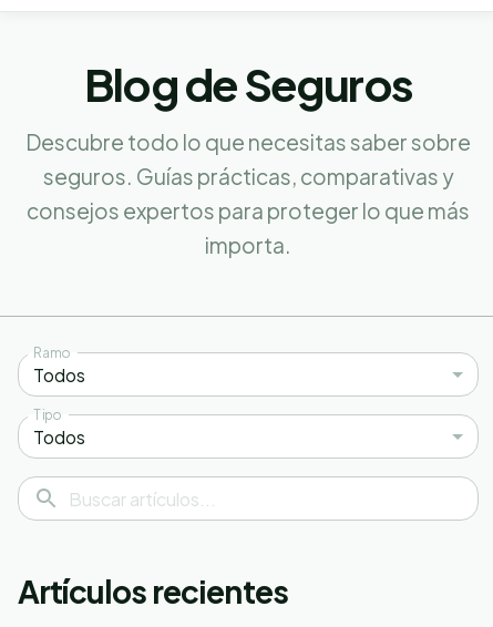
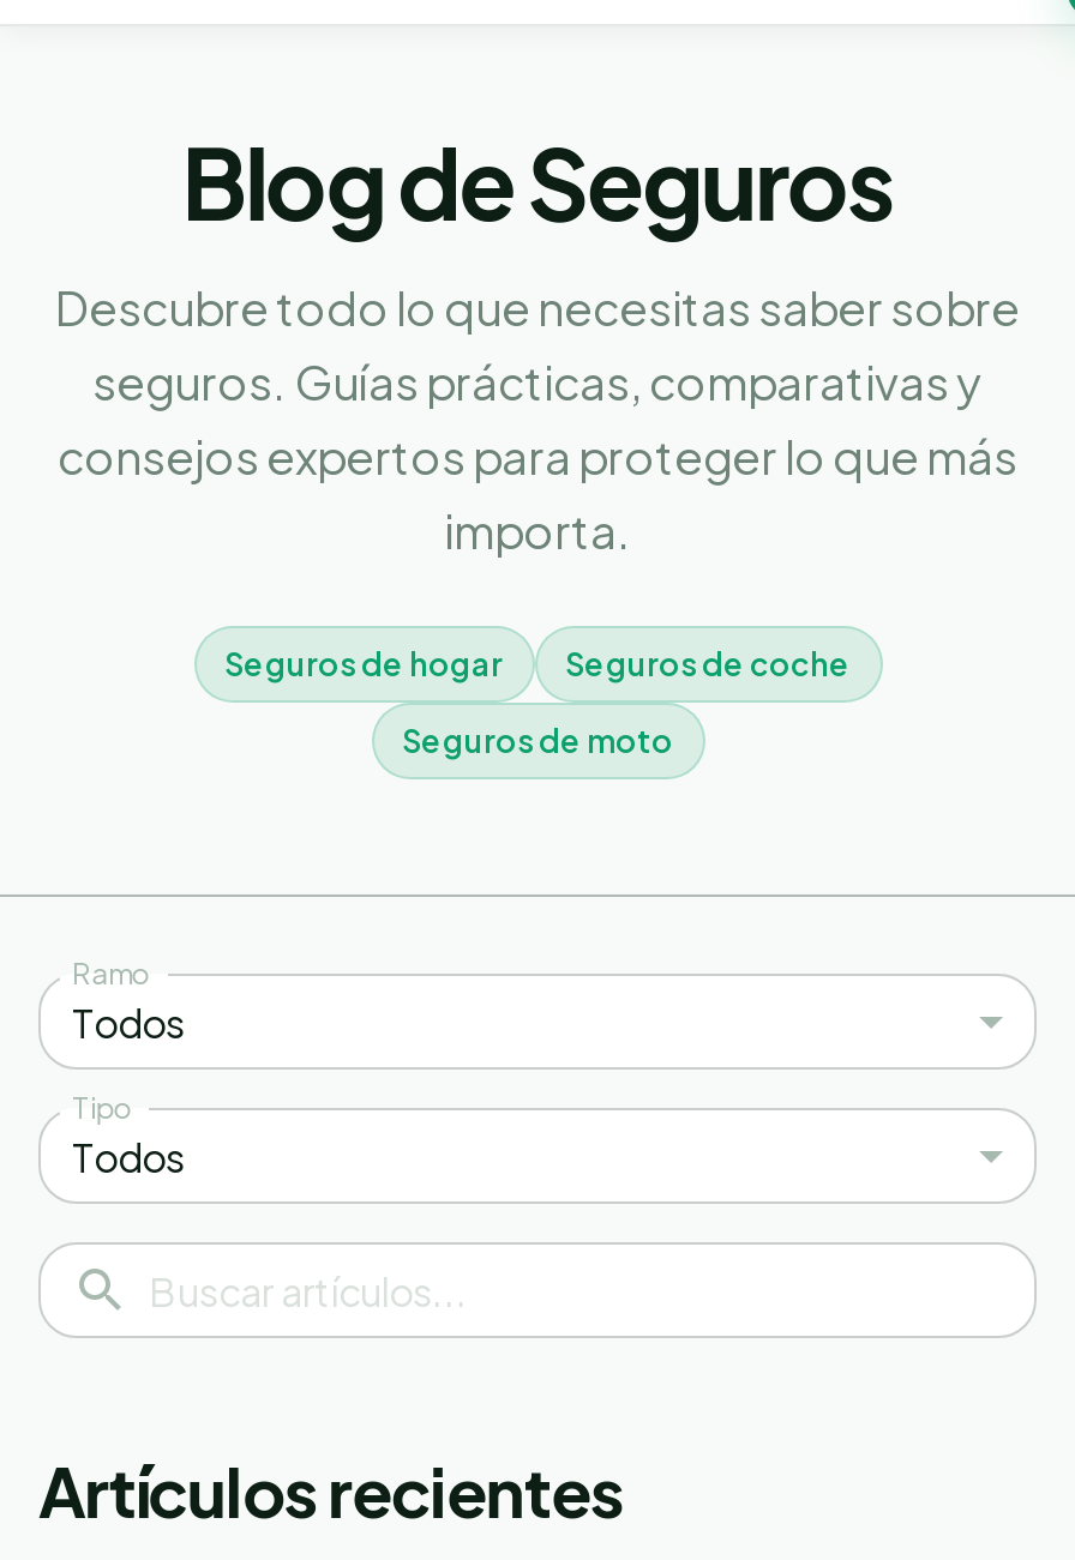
none -> [224,644,851,759] Seguros de hogar | Seguros de coche | Seguros de moto

